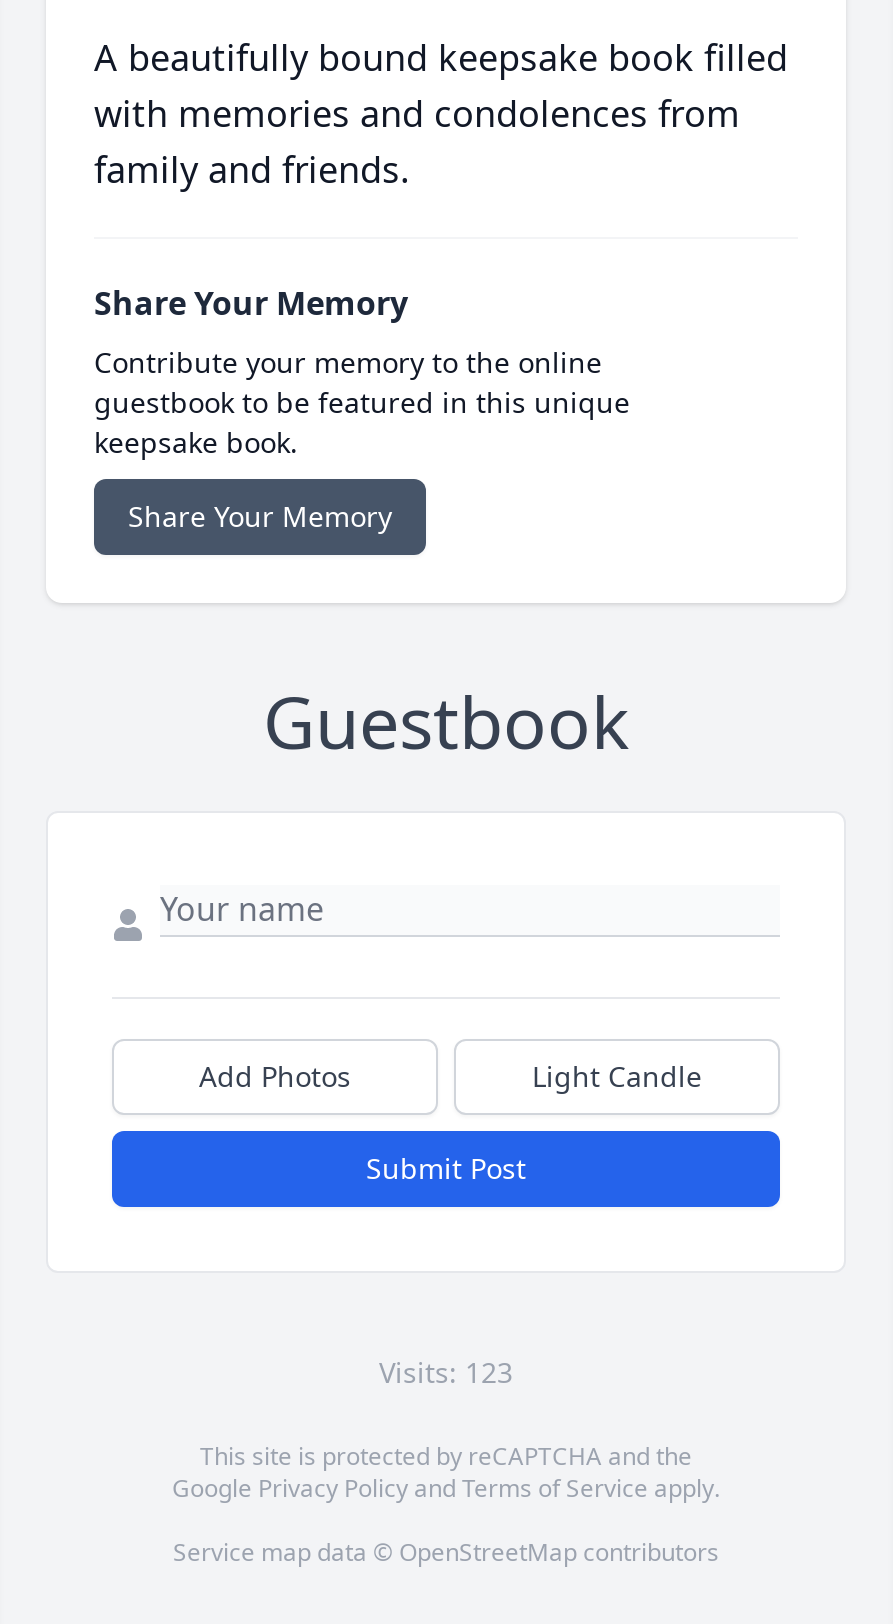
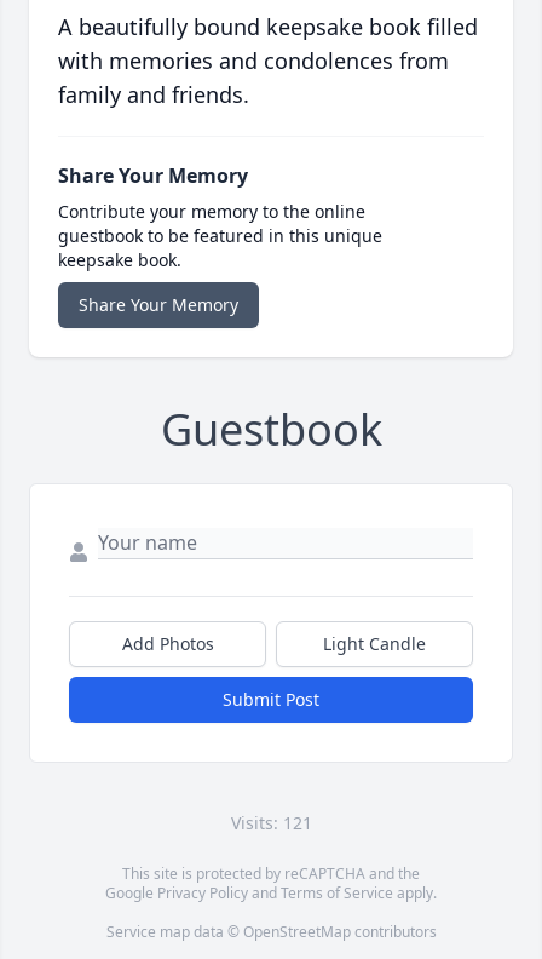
[379,1353,513,1391] Visits: 123 -> [230,812,312,835] Visits: 121

